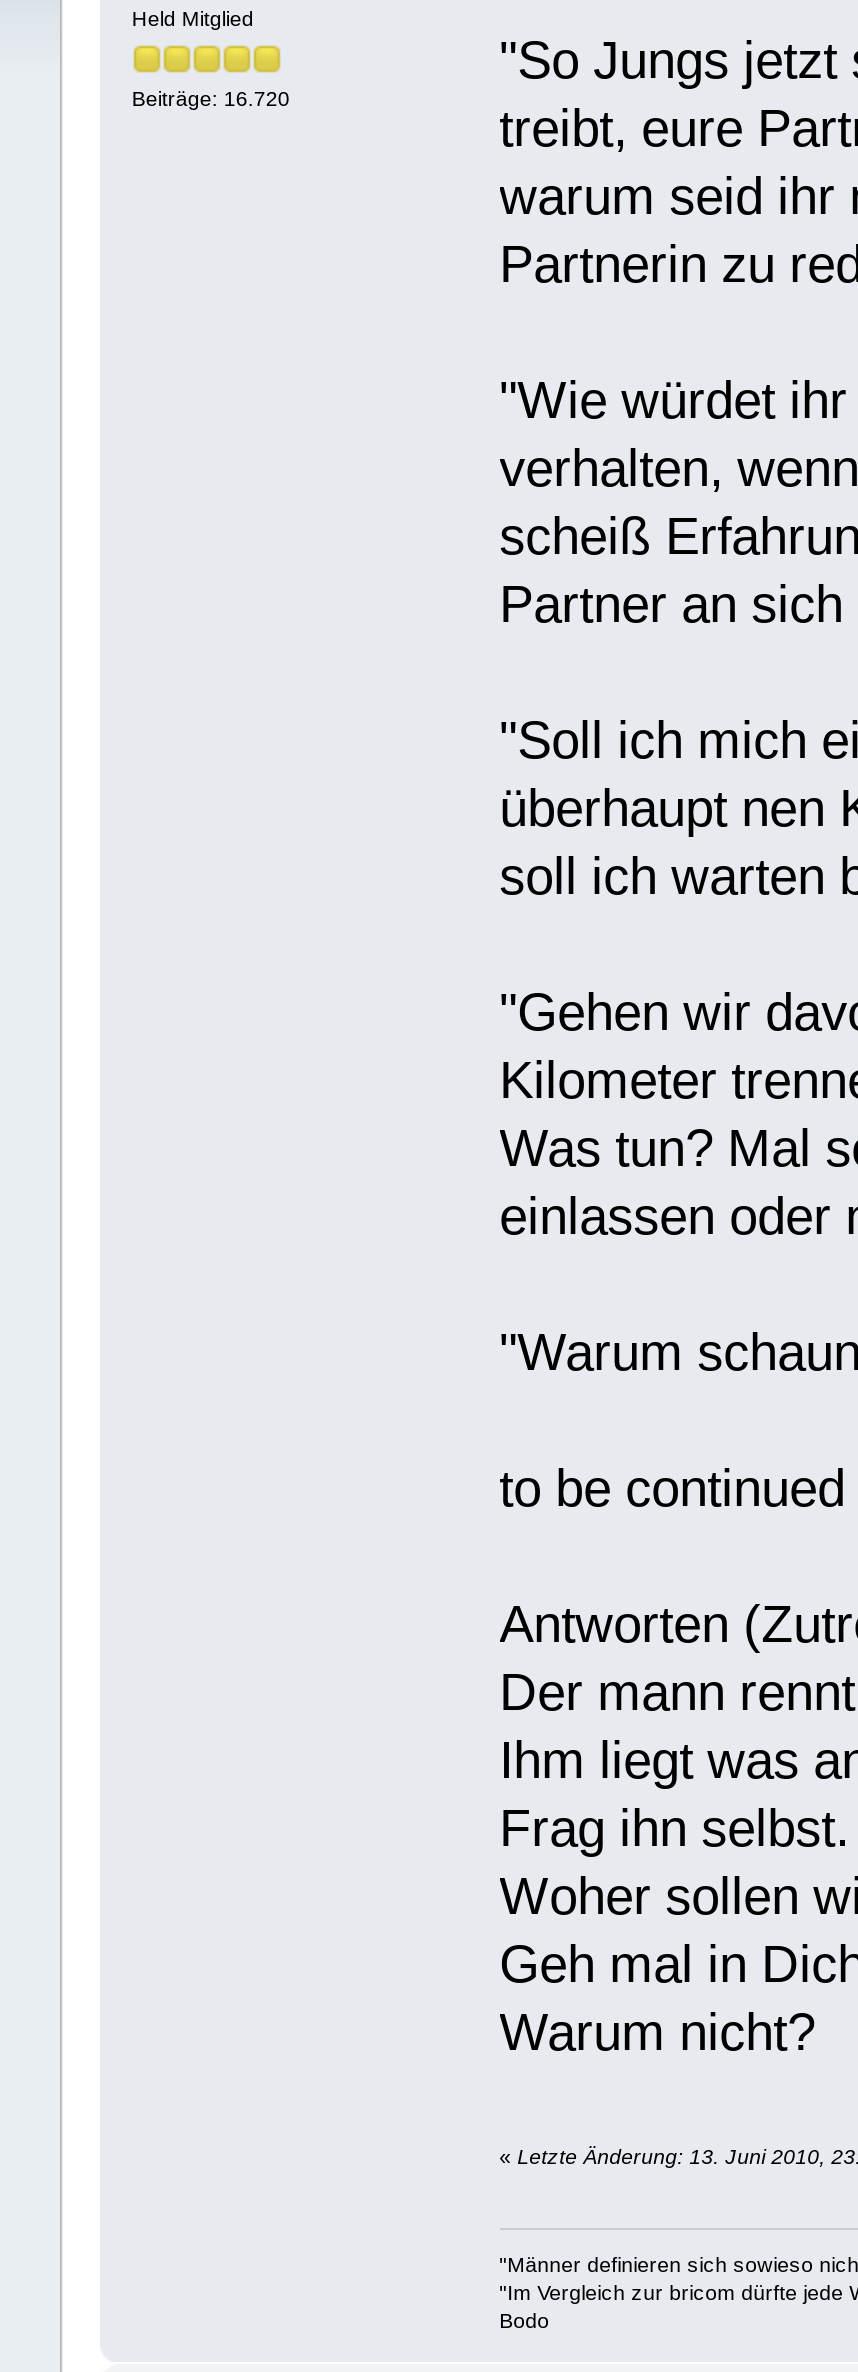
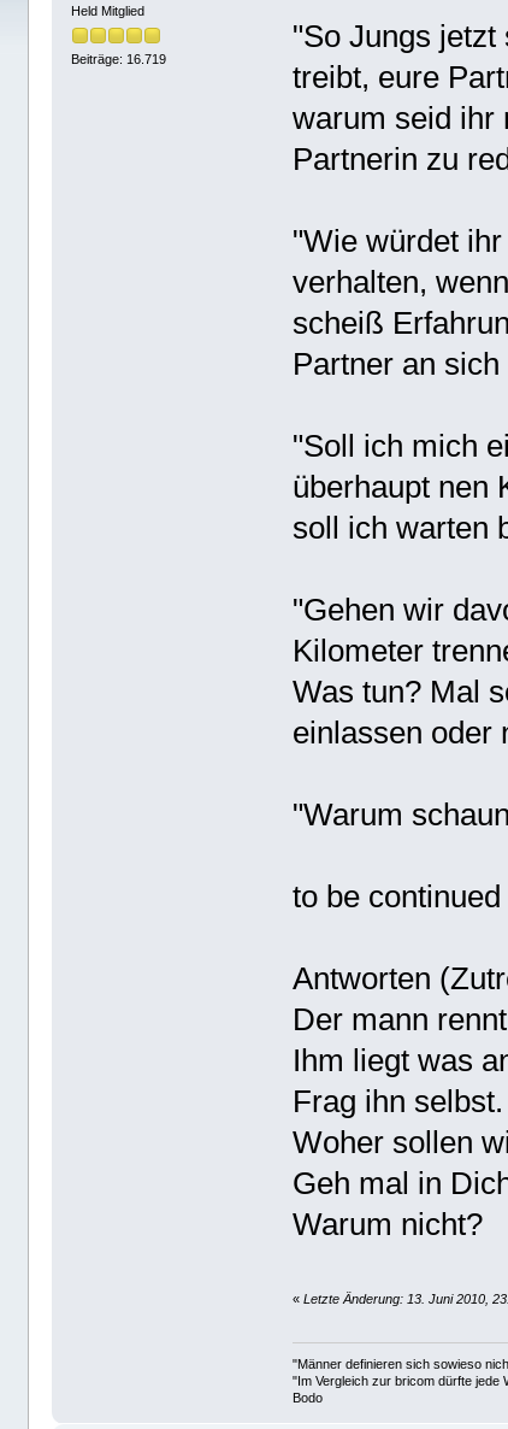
[132,86,290,110] Beiträge: 16.720 -> [71,52,166,67] Beiträge: 16.719

